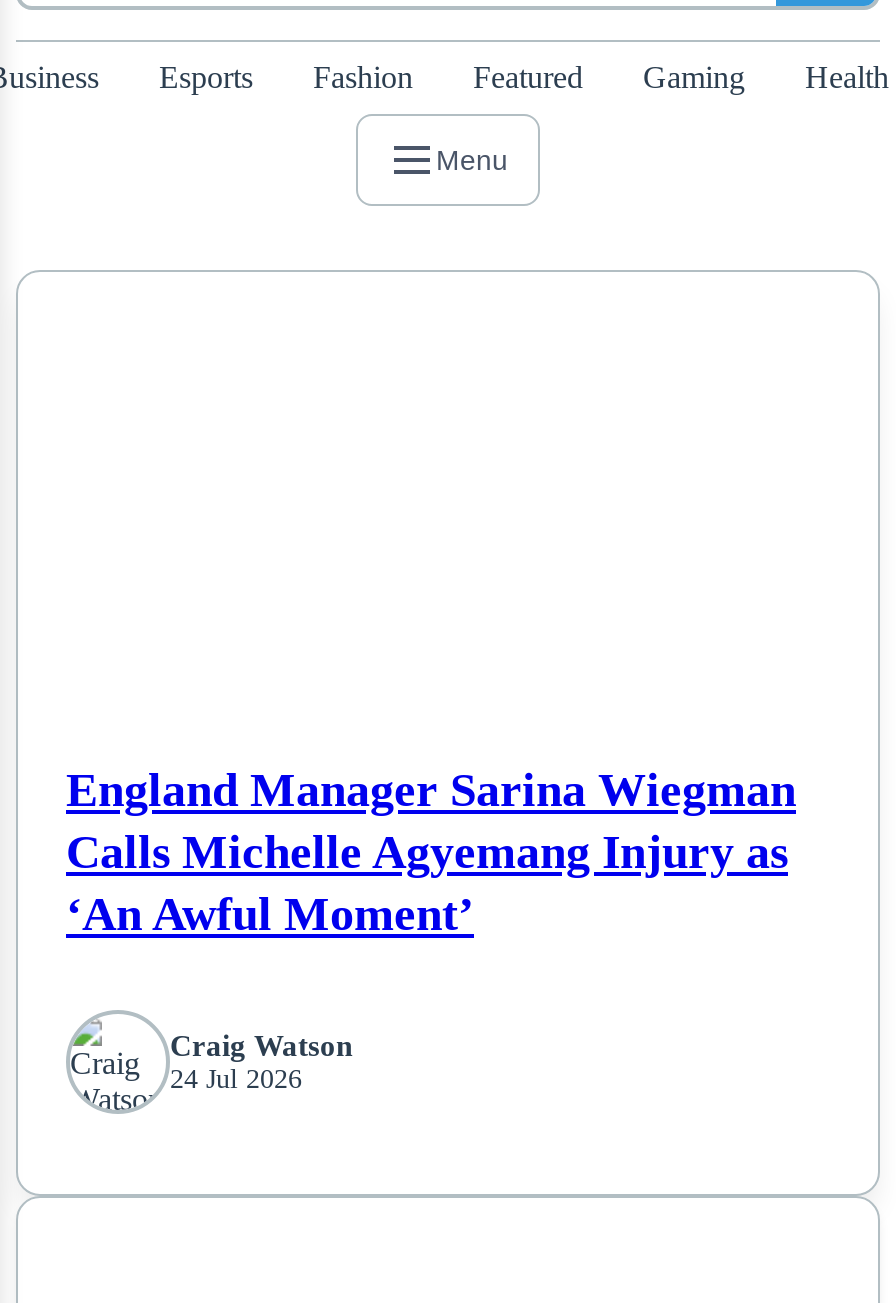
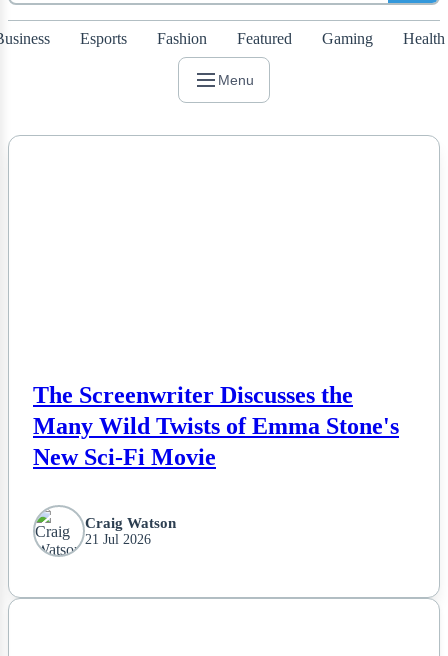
[66,764,796,940] England Manager Sarina Wiegman | Calls Michelle Agyemang Injury as | ‘An Awful Moment’ -> [33,382,399,470] The Screenwriter Discusses the | Many Wild Twists of Emma Stone's | New Sci-Fi Movie
[170,1064,302,1094] 24 Jul 2026 -> [85,532,151,547] 21 Jul 2026

